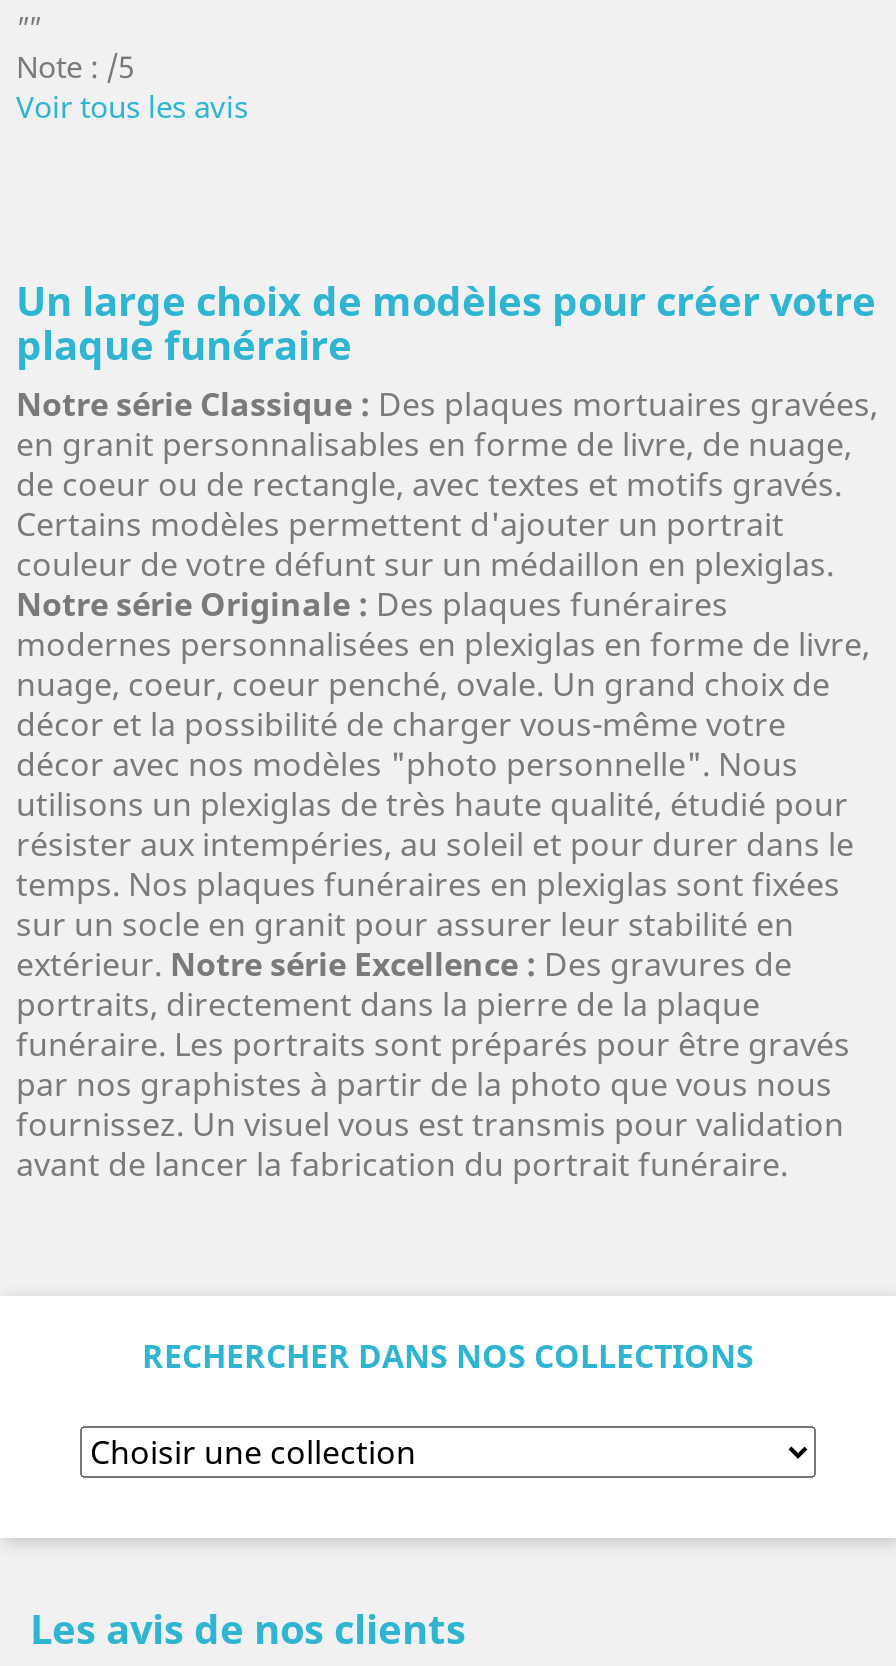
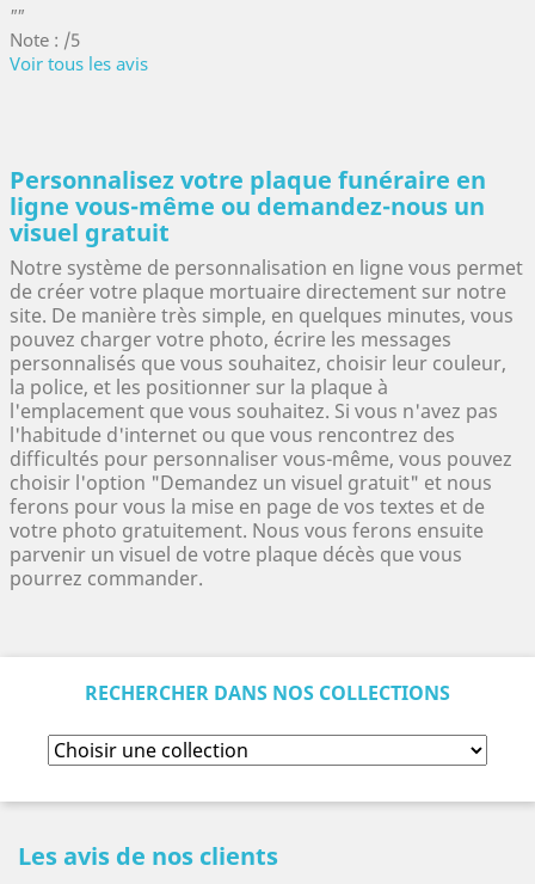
[16,274,878,1186] Un large choix de modèles pour créer votre | plaque funéraire | Notre série Classique : Des plaques mortuaires gravées, | en granit personnalisables en forme de livre, de nuage, | de coeur ou de rectangle, avec textes et motifs gravés. | Certains modèles permettent d'ajouter un portrait | couleur de votre défunt sur un médaillon en plexiglas. | Notre série Originale : Des plaques funéraires | modernes personnalisées en plexiglas en forme de livre, | nuage, coeur, coeur penché, ovale. Un grand choix de | décor et la possibilité de charger vous-même votre | décor avec nos modèles "photo personnelle". Nous | utilisons un plexiglas de très haute qualité, étudié pour | résister aux intempéries, au soleil et pour durer dans le | temps. Nos plaques funéraires en plexiglas sont fixées | sur un socle en granit pour assurer leur stabilité en | extérieur. Notre série Excellence : Des gravures de | portraits, directement dans la pierre de la plaque | funéraire. Les portraits sont préparés pour être gravés | par nos graphistes à partir de la photo que vous nous | fournissez. Un visuel vous est transmis pour validation | avant de lancer la fabrication du portrait funéraire. -> [10,164,523,591] Personnalisez votre plaque funéraire en | ligne vous-même ou demandez-nous un | visuel gratuit | Notre système de personnalisation en ligne vous permet | de créer votre plaque mortuaire directement sur notre | site. De manière très simple, en quelques minutes, vous | pouvez charger votre photo, écrire les messages | personnalisés que vous souhaitez, choisir leur couleur, | la police, et les positionner sur la plaque à | l'emplacement que vous souhaitez. Si vous n'avez pas | l'habitude d'internet ou que vous rencontrez des | difficultés pour personnaliser vous-même, vous pouvez | choisir l'option "Demandez un visuel gratuit" et nous | ferons pour vous la mise en page de vos textes et de | votre photo gratuitement. Nous vous ferons ensuite | parvenir un visuel de votre plaque décès que vous | pourrez commander.

